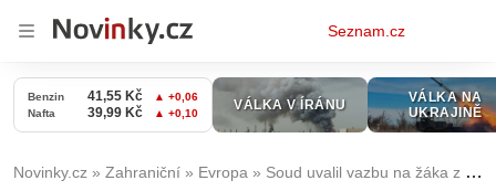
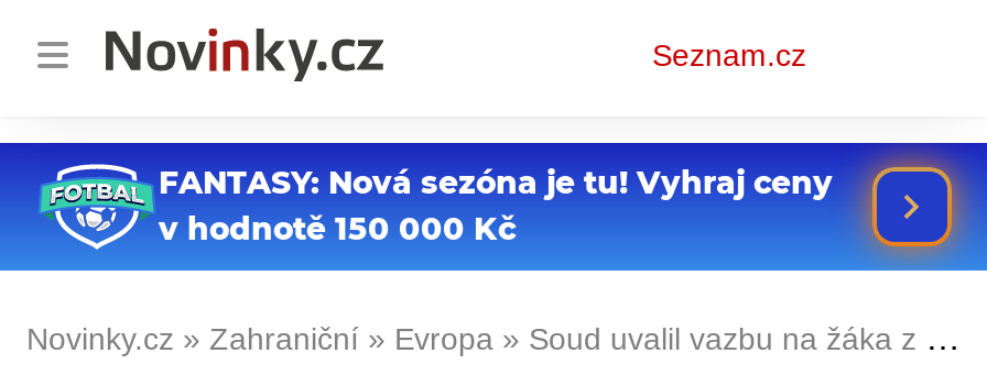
[3,75,493,138] [image] -> [7,141,980,273] [image]

